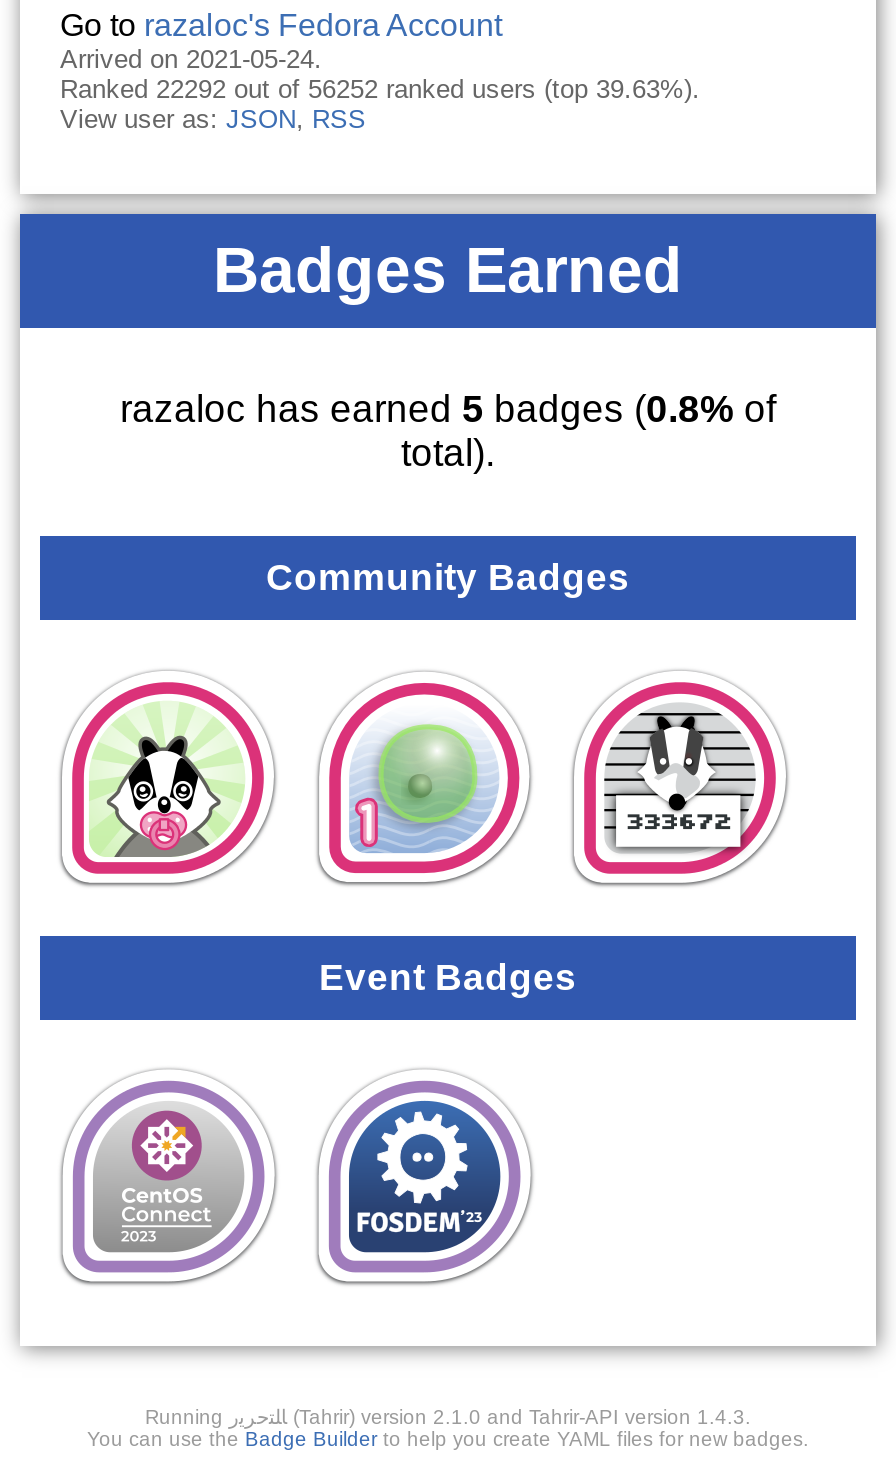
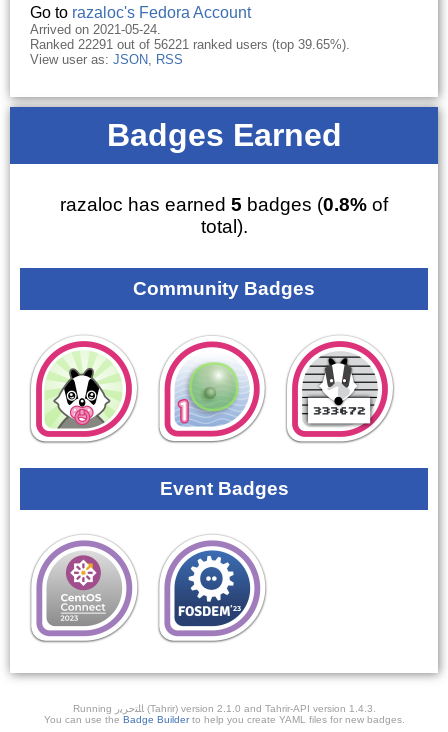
[60,74,700,104] Ranked 22292 out of 56252 ranked users (top 39.63%). -> [30,37,350,52] Ranked 22291 out of 56221 ranked users (top 39.65%).

